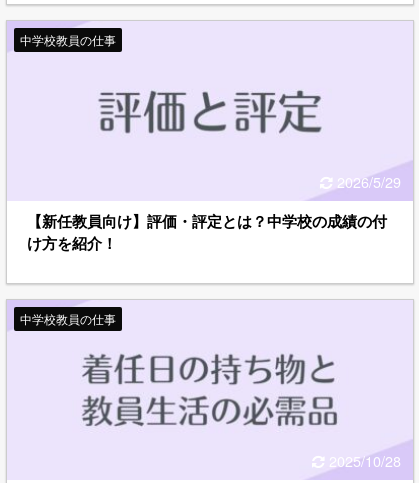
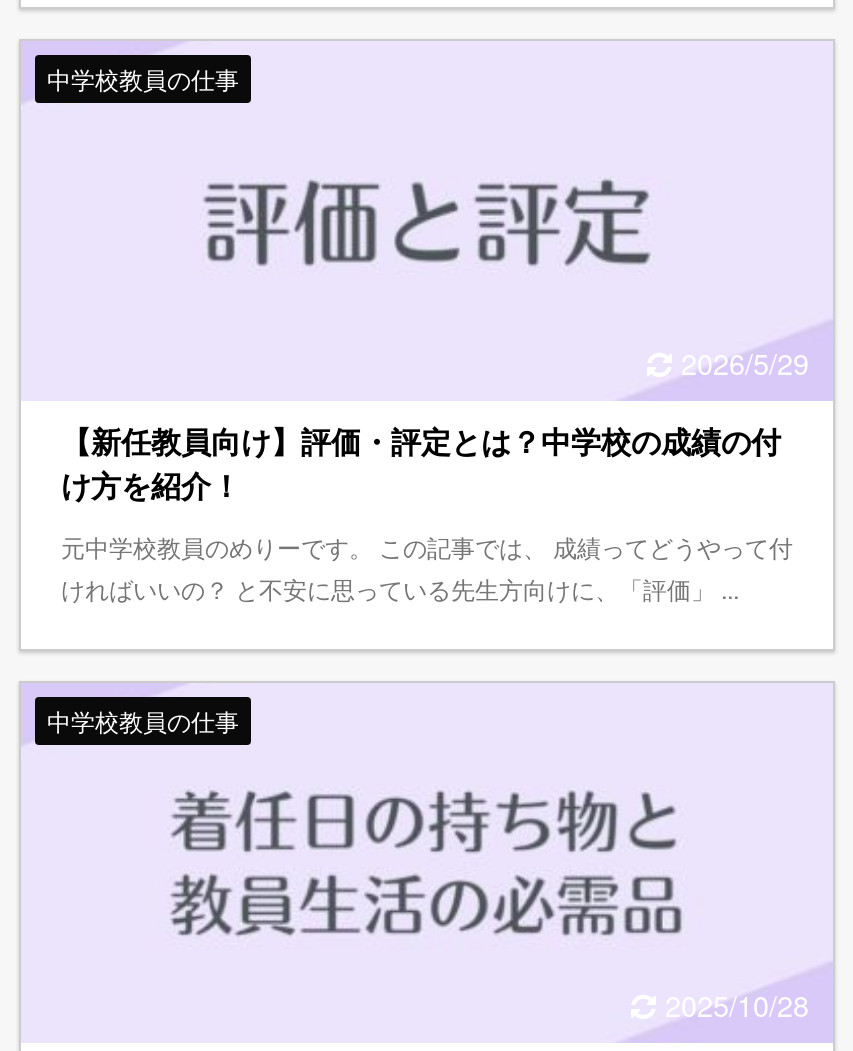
none -> [61,529,793,605] 元中学校教員のめりーです。 この記事では、 成績ってどうやって付 | ければいいの？ と不安に思っている先生方向けに、「評価」 ...

